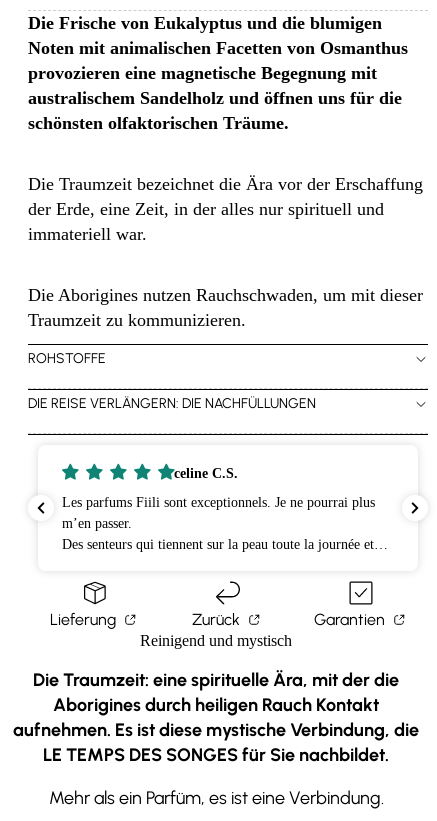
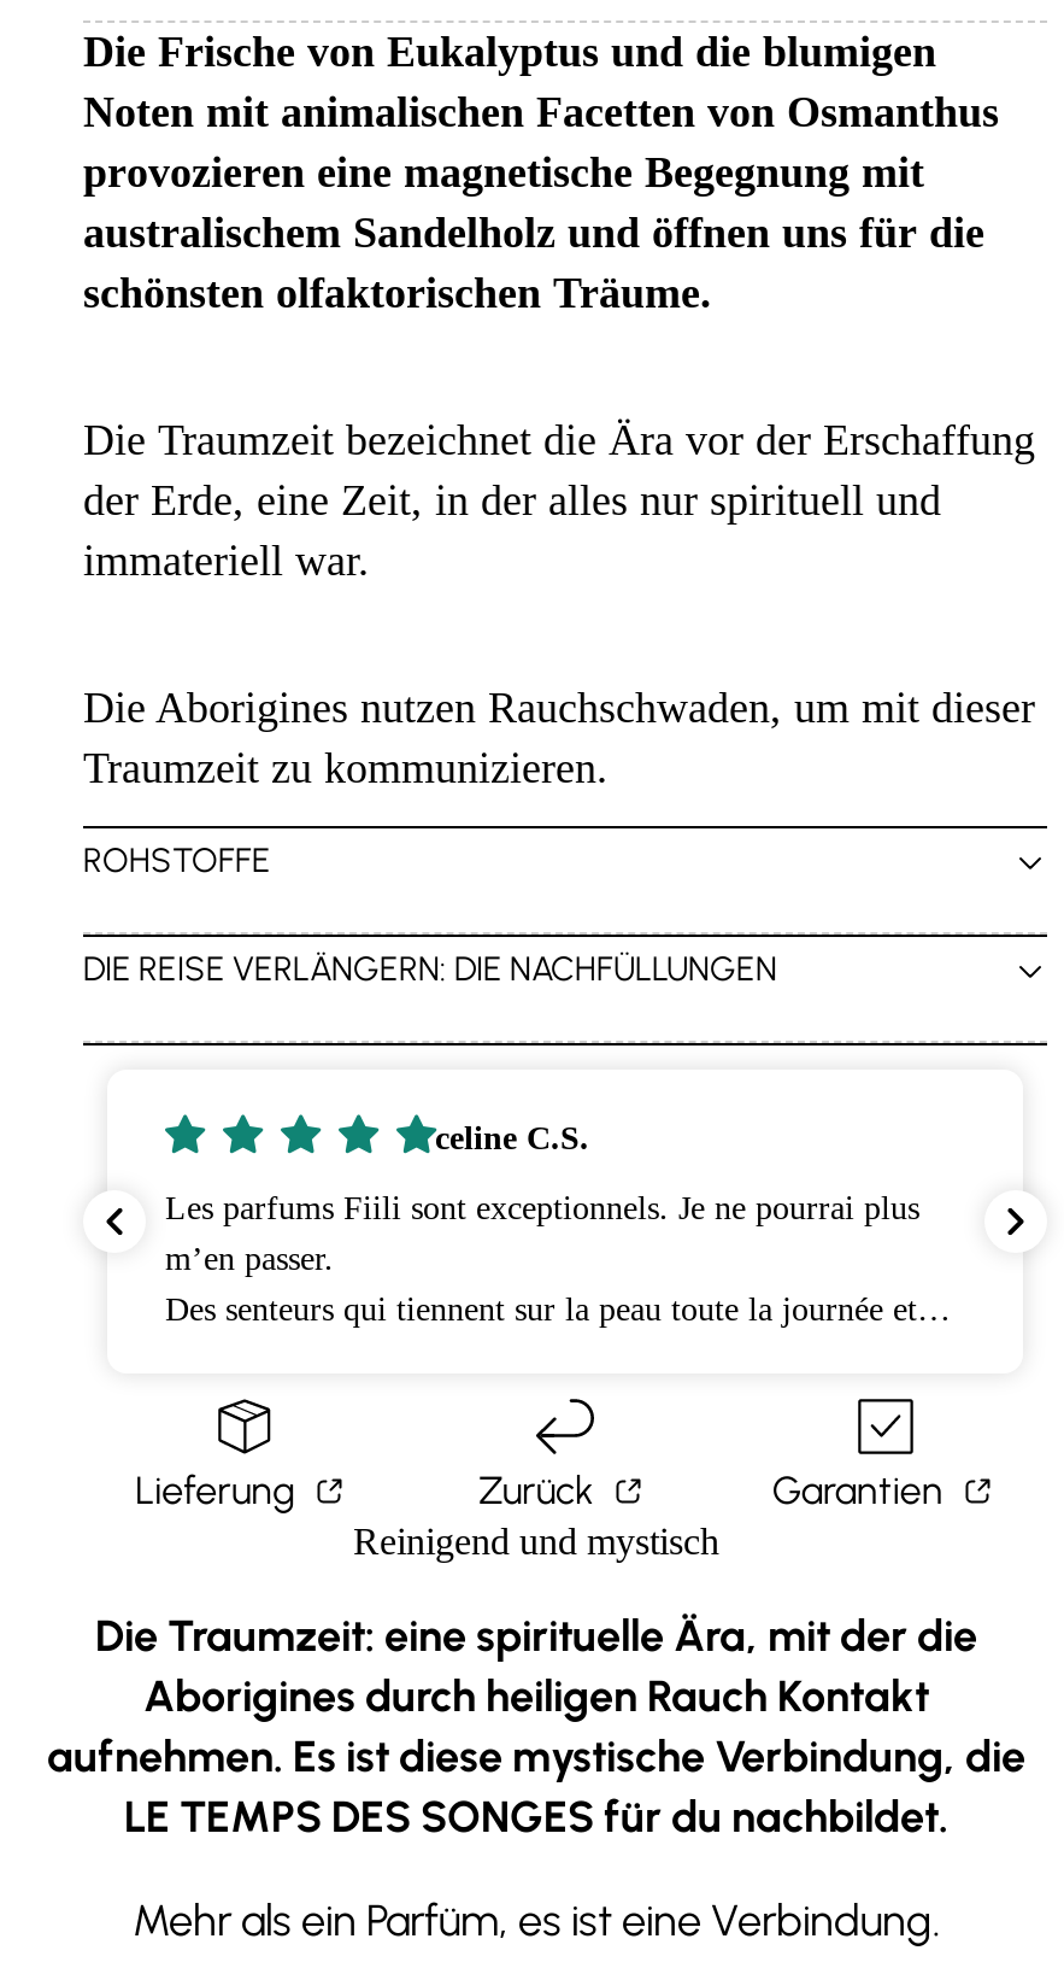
[43,744,389,766] LE TEMPS DES SONGES für Sie nachbildet. -> [124,1790,948,1843] LE TEMPS DES SONGES für du nachbildet.

